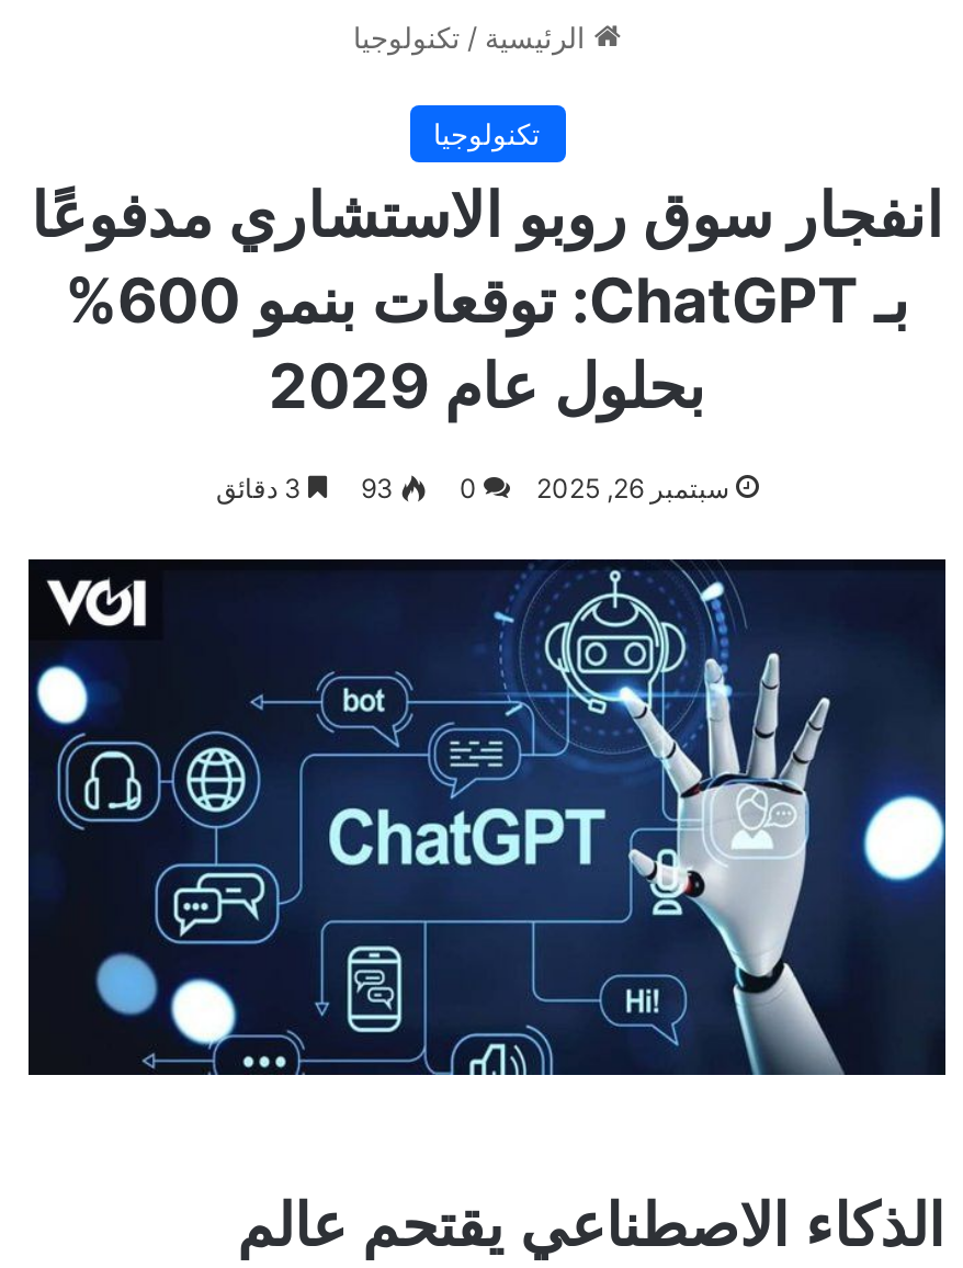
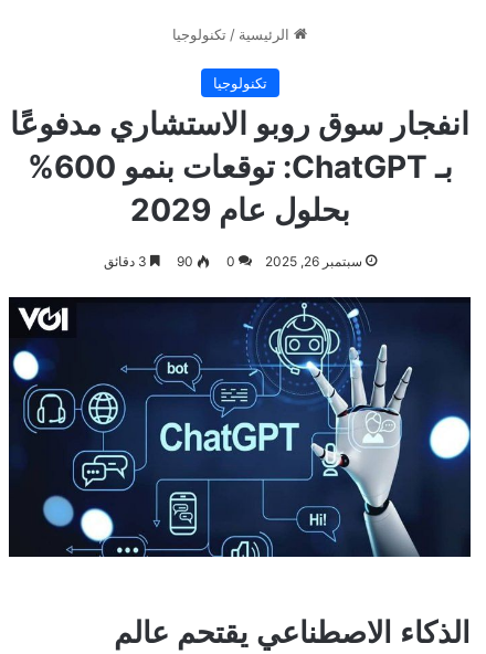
[361,472,394,505] 93 -> [176,253,193,270] 90

